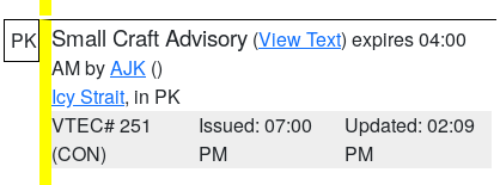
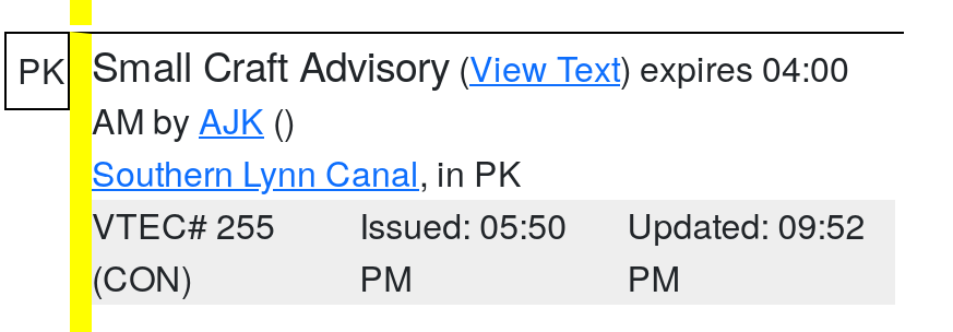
[51,82,181,138] Icy Strait, in PK | VTEC# 251 -> [92,147,522,250] Southern Lynn Canal, in PK | VTEC# 255
[198,111,312,138] Issued: 07:00 -> [359,200,567,250] Issued: 05:50
[345,111,475,138] Updated: 02:09 -> [627,200,865,250] Updated: 09:52

